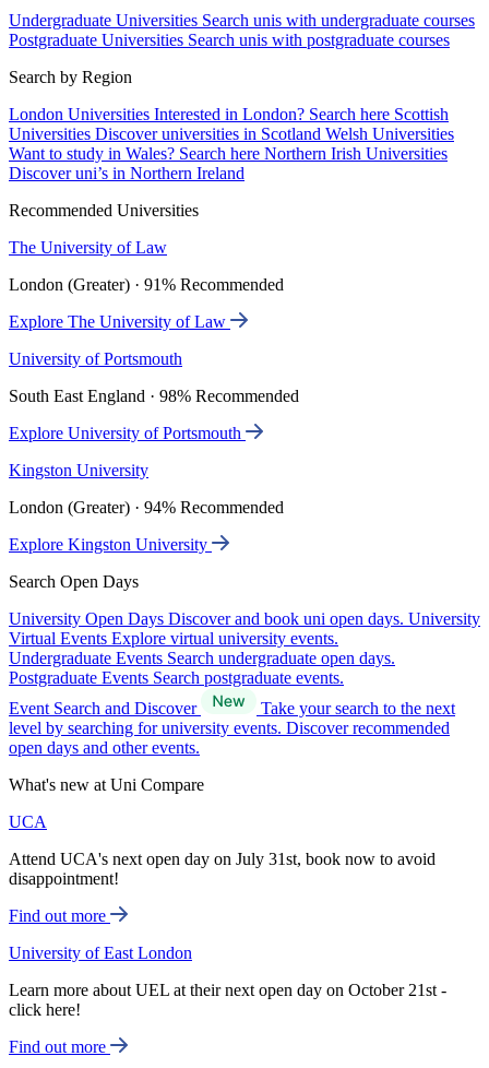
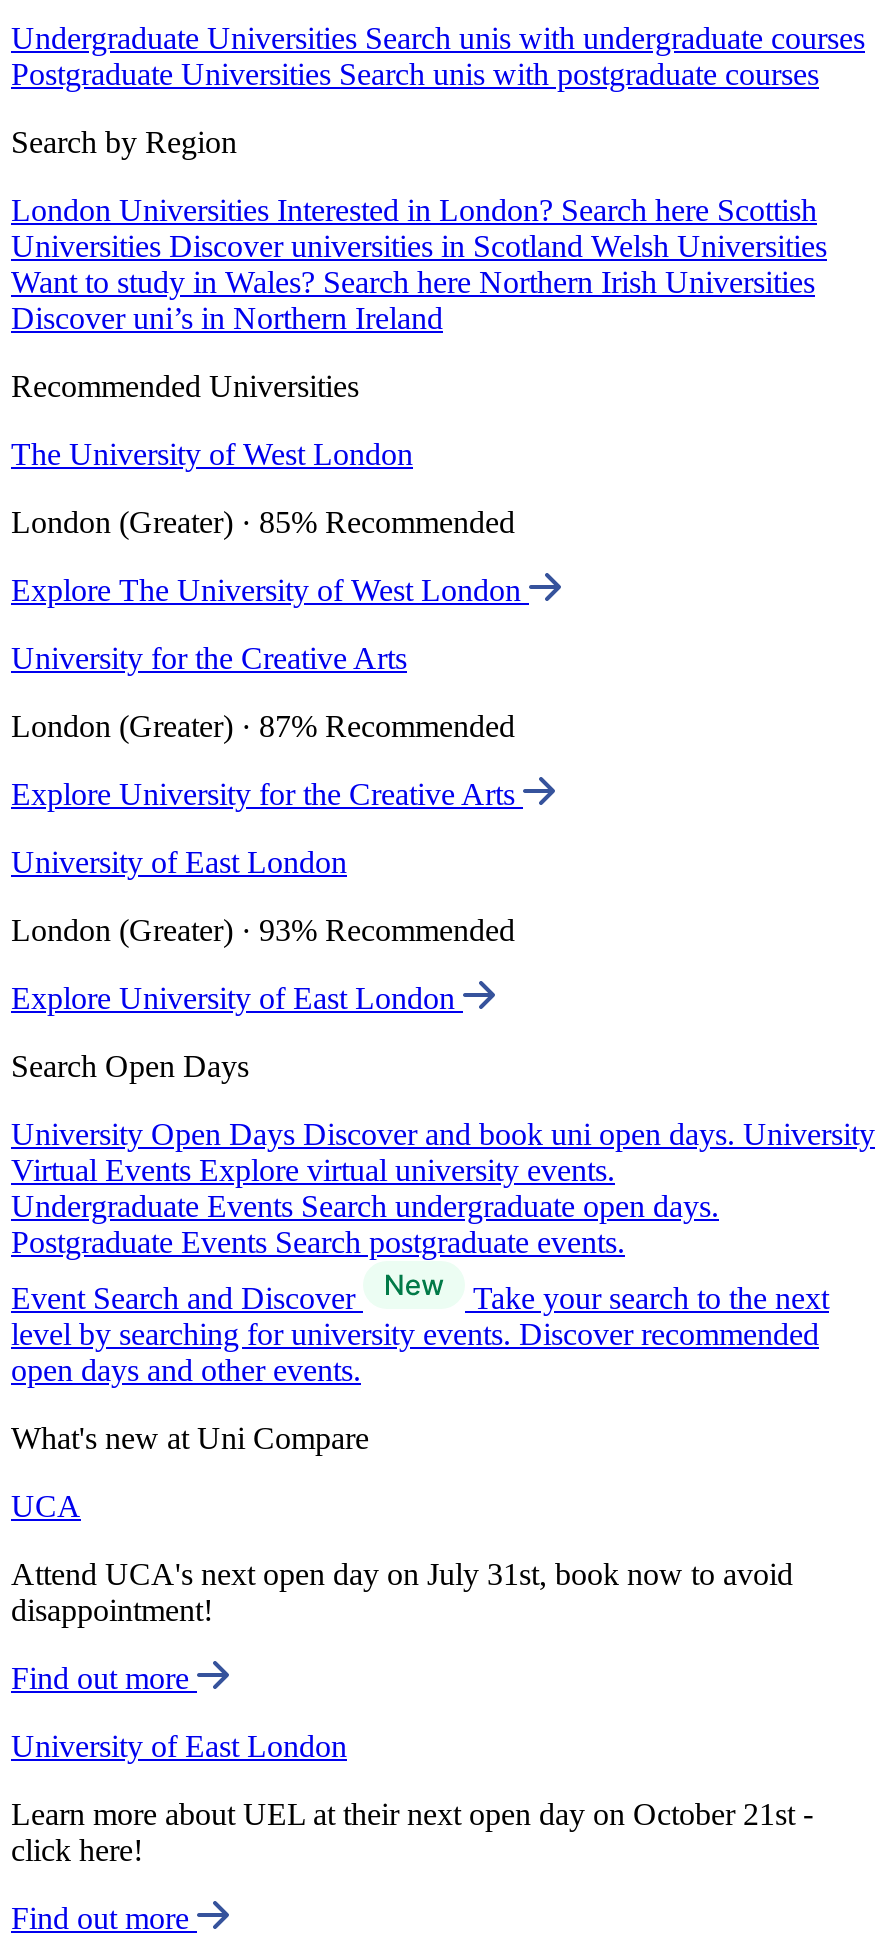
[9,238,167,257] The University of Law -> [11,437,413,471] The University of West London
[9,275,284,294] London (Greater) · 91% Recommended -> [11,505,515,539] London (Greater) · 85% Recommended
[9,312,230,331] Explore The University of Law -> [11,573,529,607] Explore The University of West London
[9,350,182,368] University of Portsmouth -> [11,641,407,675] University for the Creative Arts
[9,387,299,405] South East England · 98% Recommended -> [11,709,515,743] London (Greater) · 87% Recommended
[9,424,246,442] Explore University of Portsmouth -> [11,777,523,811] Explore University for the Creative Arts
[9,461,148,480] Kingston University -> [11,845,347,879] University of East London
[9,498,284,517] London (Greater) · 94% Recommended -> [11,913,515,947] London (Greater) · 93% Recommended
[9,535,212,554] Explore Kingston University -> [11,981,463,1015] Explore University of East London

